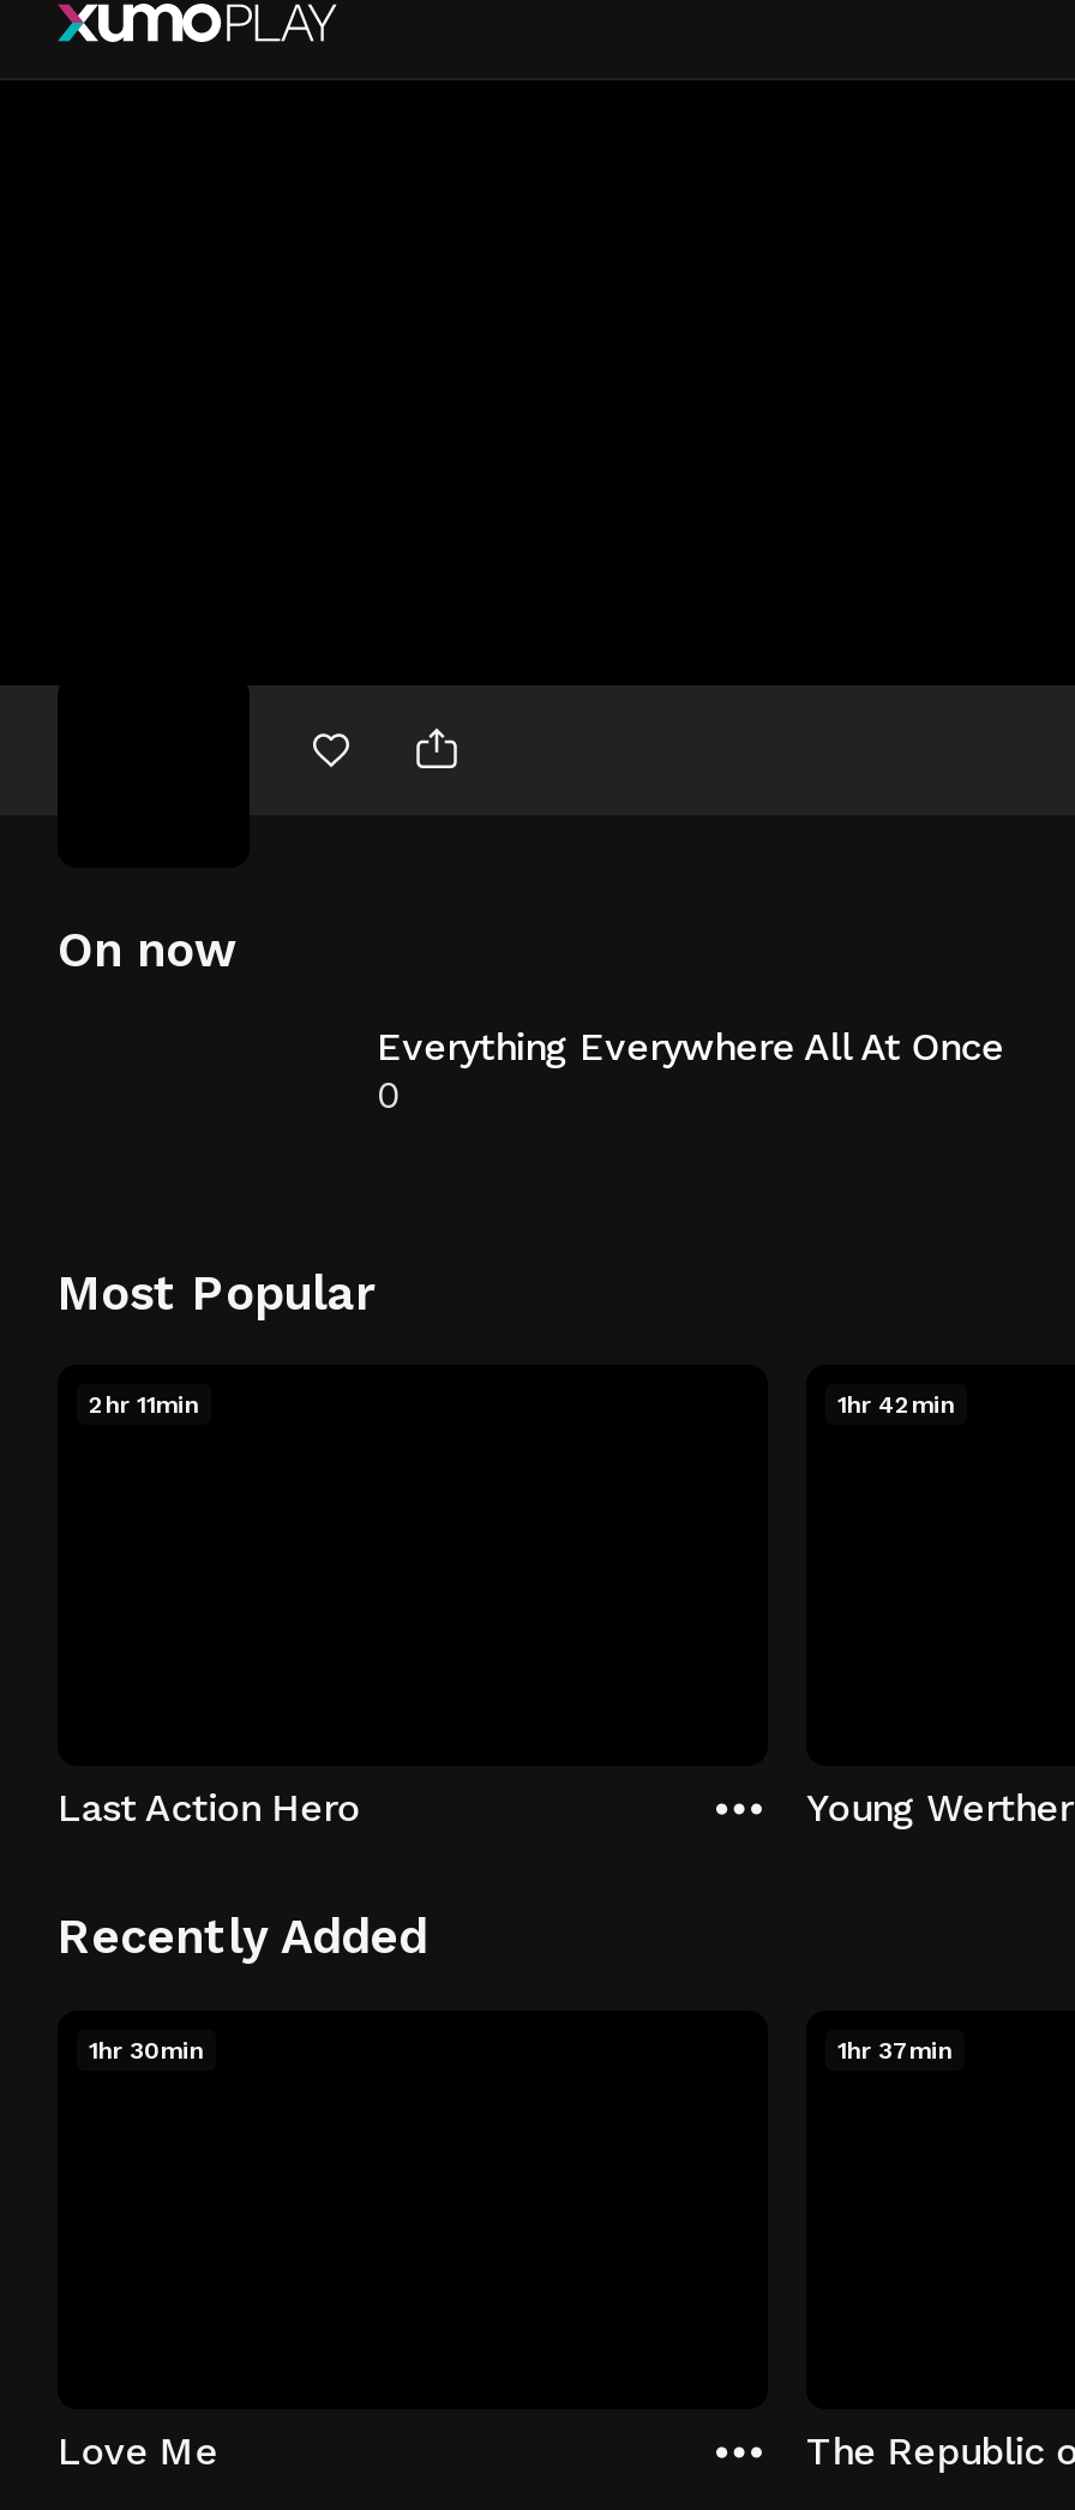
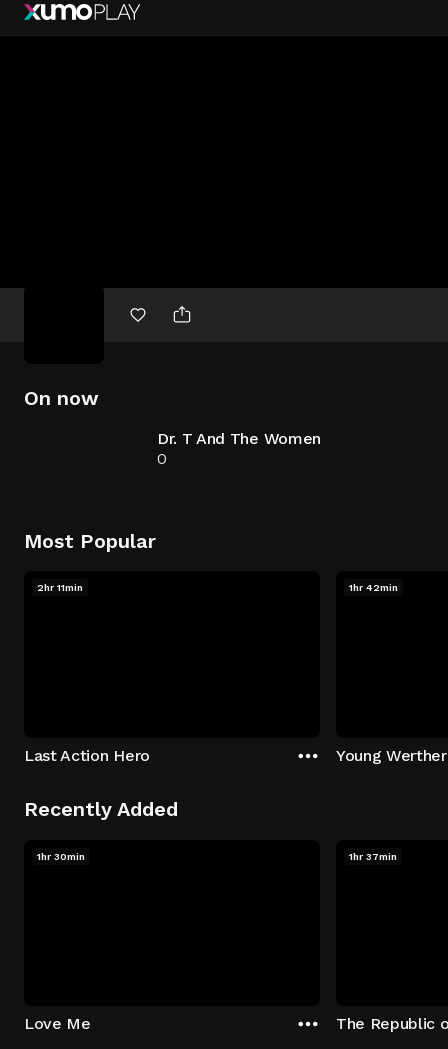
[377,1024,1004,1070] Everything Everywhere All At Once -> [157,429,321,448] Dr. T And The Women

